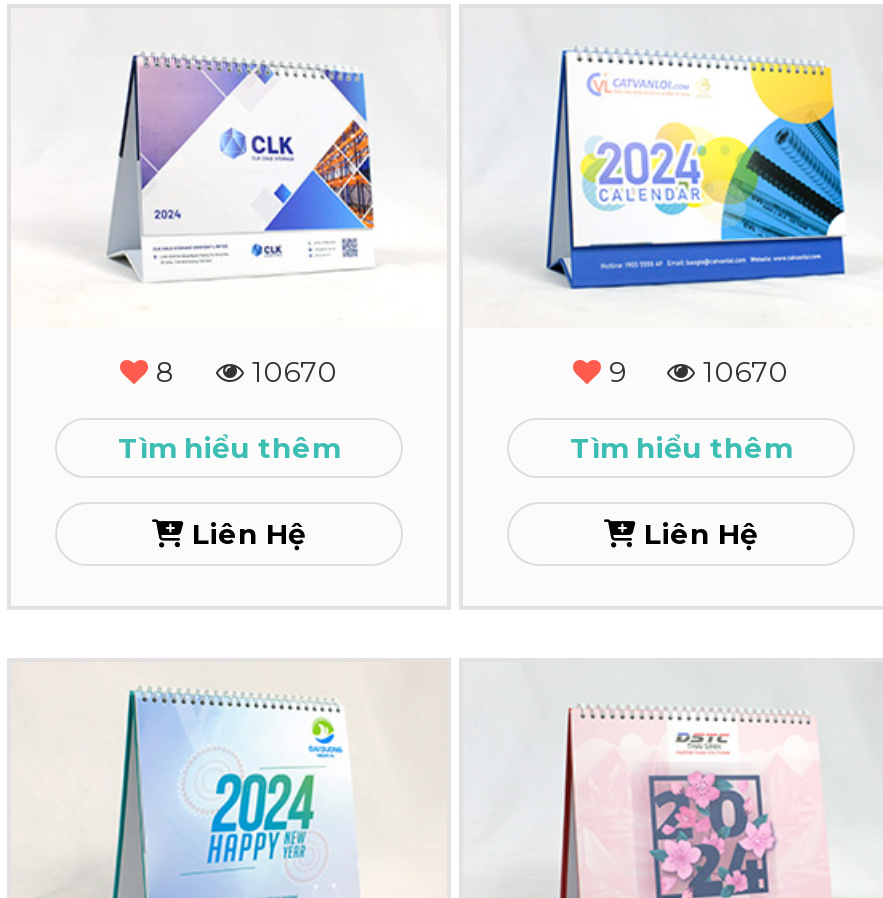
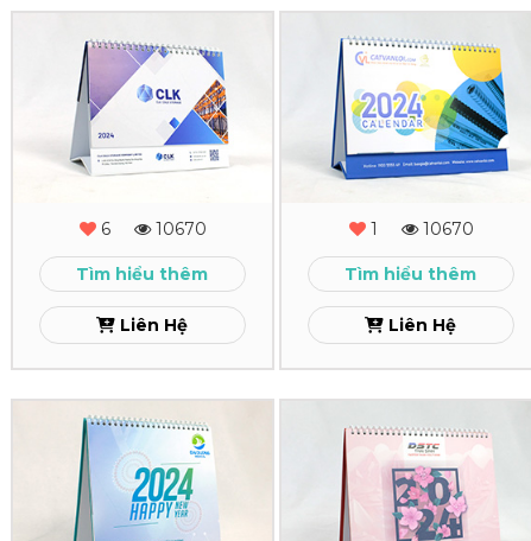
[156,353,176,389] 8 -> [100,218,110,239] 6
[609,353,627,389] 9 -> [370,218,377,239] 1

